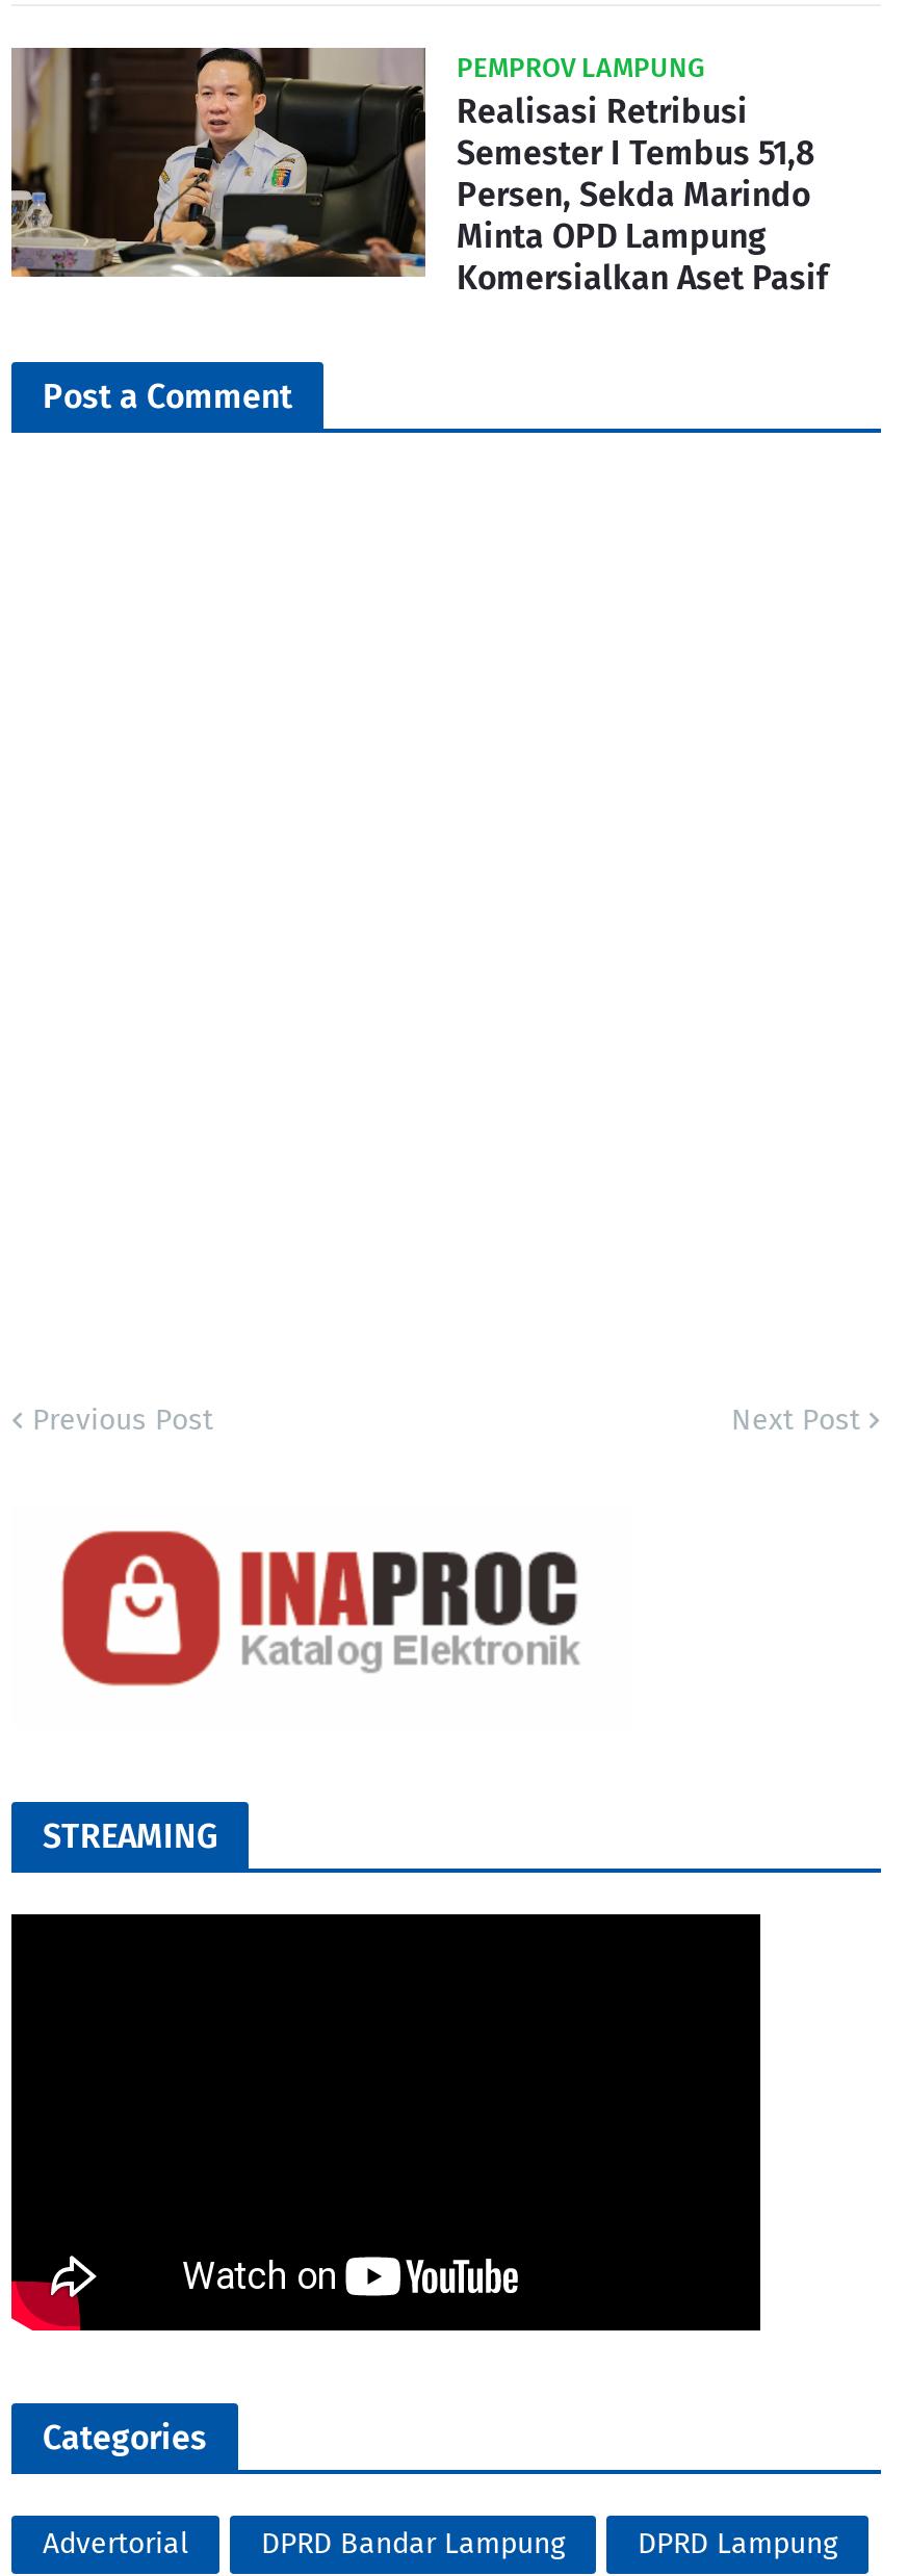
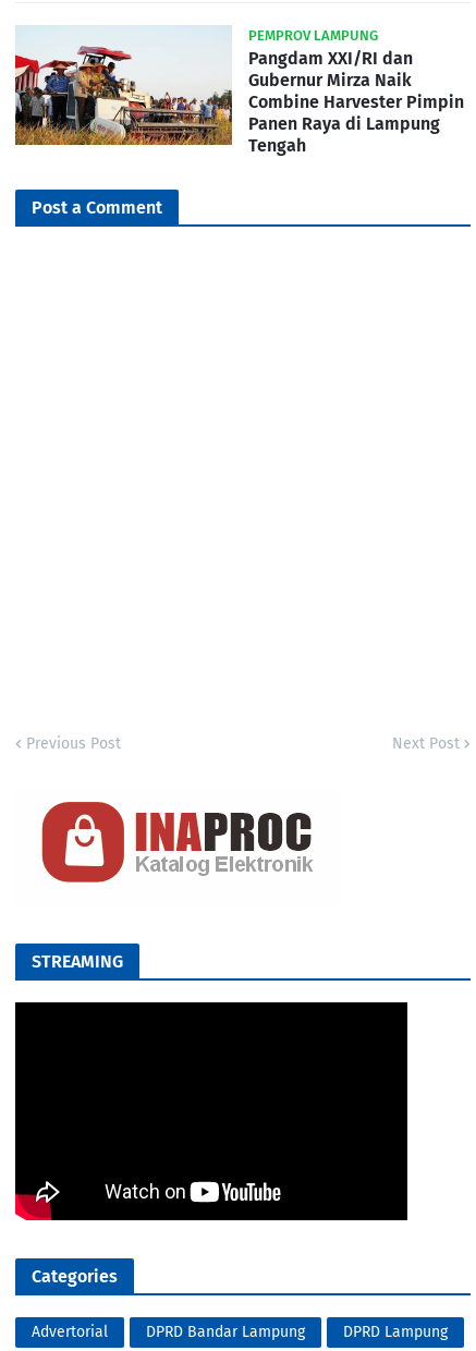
[9,46,829,297] [image] | Realisasi Retribusi | Semester I Tembus 51,8 | Persen, Sekda Marindo | Minta OPD Lampung | Komersialkan Aset Pasif -> [14,25,464,155] [image] | Pangdam XXI/RI dan | Gubernur Mirza Naik | Combine Harvester Pimpin | Panen Raya di Lampung | Tengah

